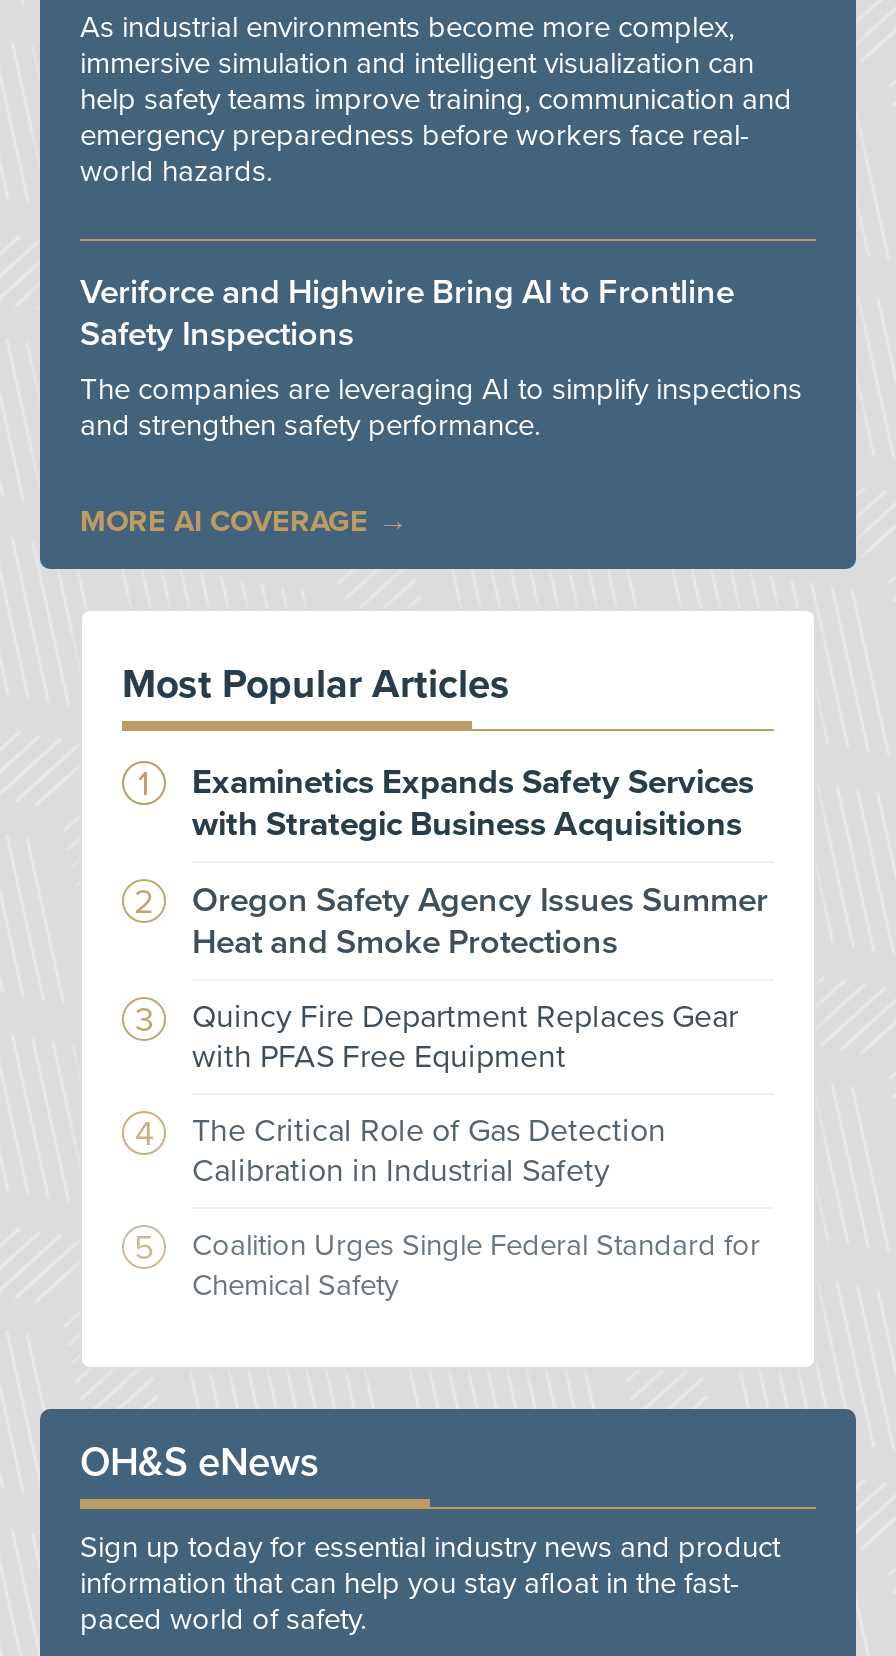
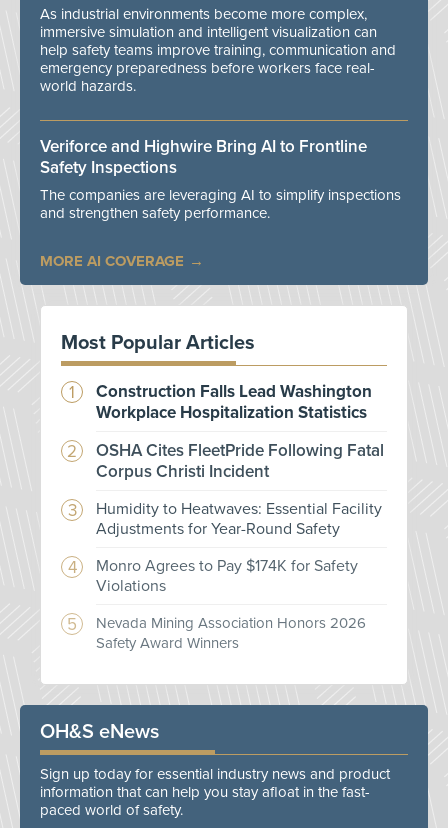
[192,762,754,846] Examinetics Expands Safety Services | with Strategic Business Acquisitions -> [96,381,372,423] Construction Falls Lead Washington | Workplace Hospitalization Statistics
[192,880,768,964] Oregon Safety Agency Issues Summer | Heat and Smoke Protections -> [96,440,384,482] OSHA Cites FleetPride Following Fatal | Corpus Christi Incident
[192,998,738,1078] Quincy Fire Department Replaces Gear | with PFAS Free Equipment -> [96,499,382,539] Humidity to Heatwaves: Essential Facility | Adjustments for Year-Round Safety
[192,1112,666,1192] The Critical Role of Gas Detection | Calibration in Industrial Safety -> [96,556,358,596] Monro Agrees to Pay $174K for Safety | Violations
[192,1228,760,1304] Coalition Urges Single Federal Standard for | Chemical Safety -> [96,614,366,652] Nevada Mining Association Honors 2026 | Safety Award Winners

